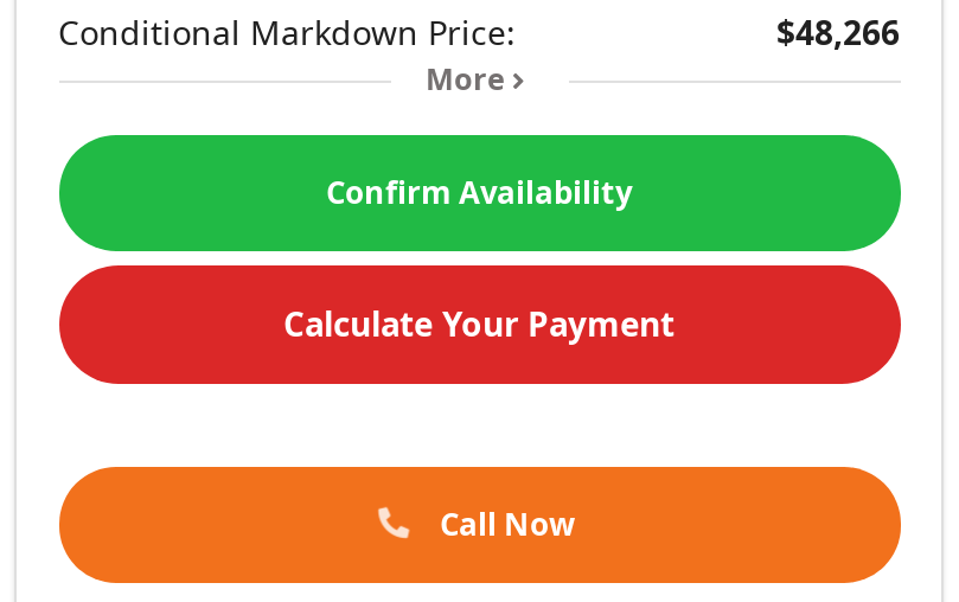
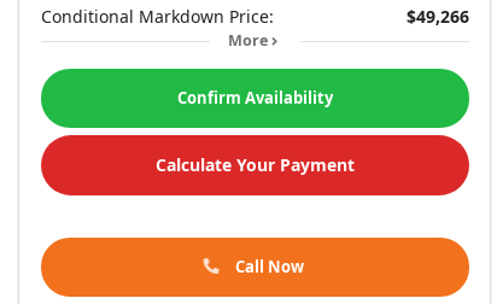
[776,8,900,53] $48,266 -> [406,4,469,27] $49,266

